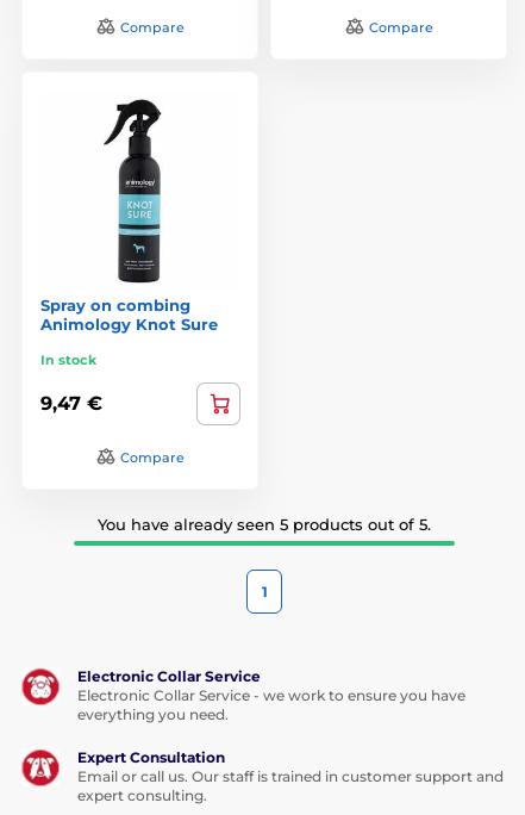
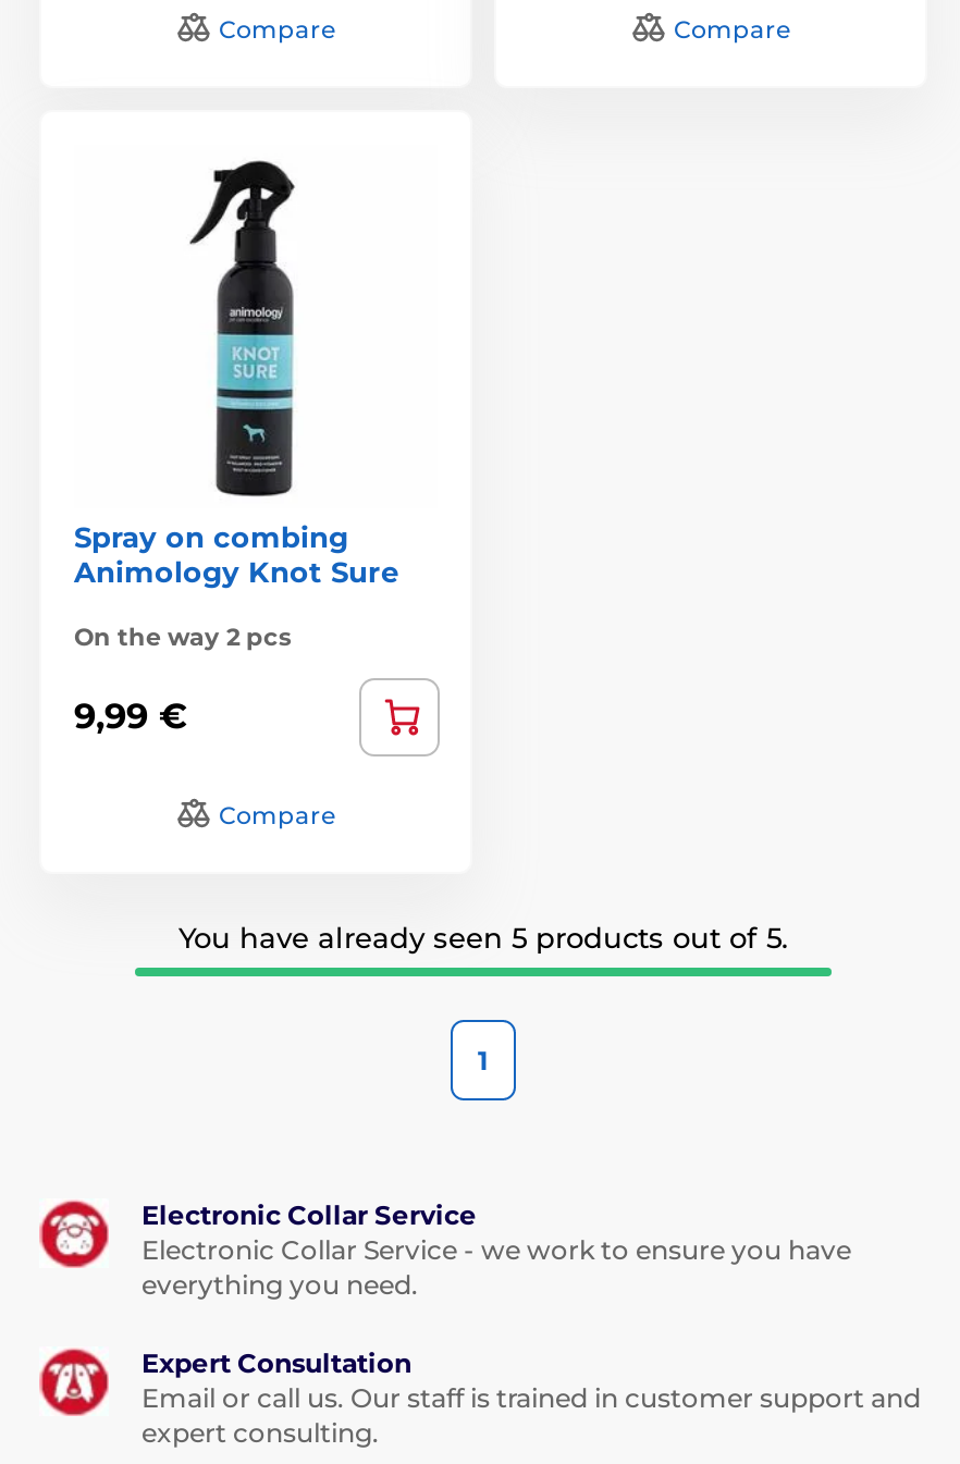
[40,351,96,368] In stock -> [74,620,292,651] On the way 2 pcs
[40,392,102,415] 9,47 € -> [74,696,187,737] 9,99 €

